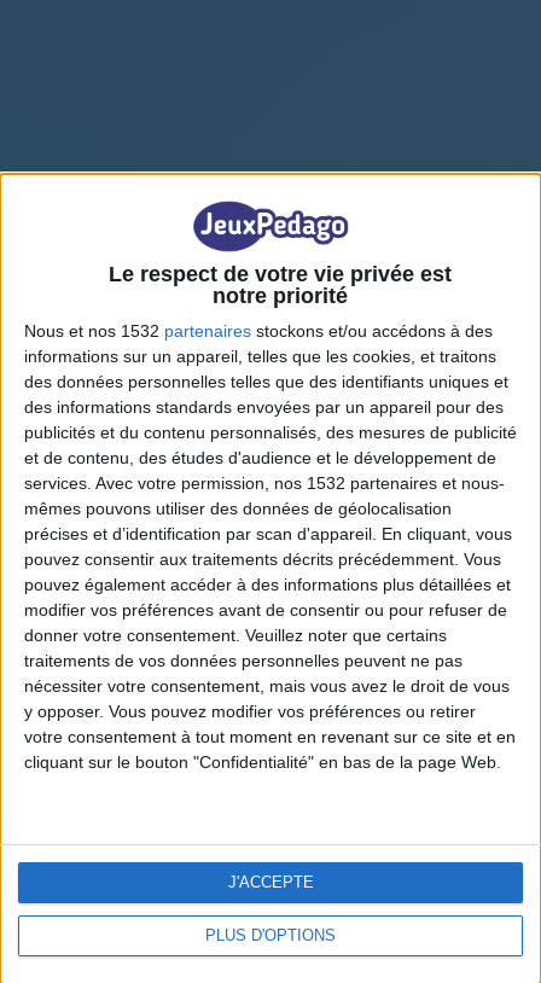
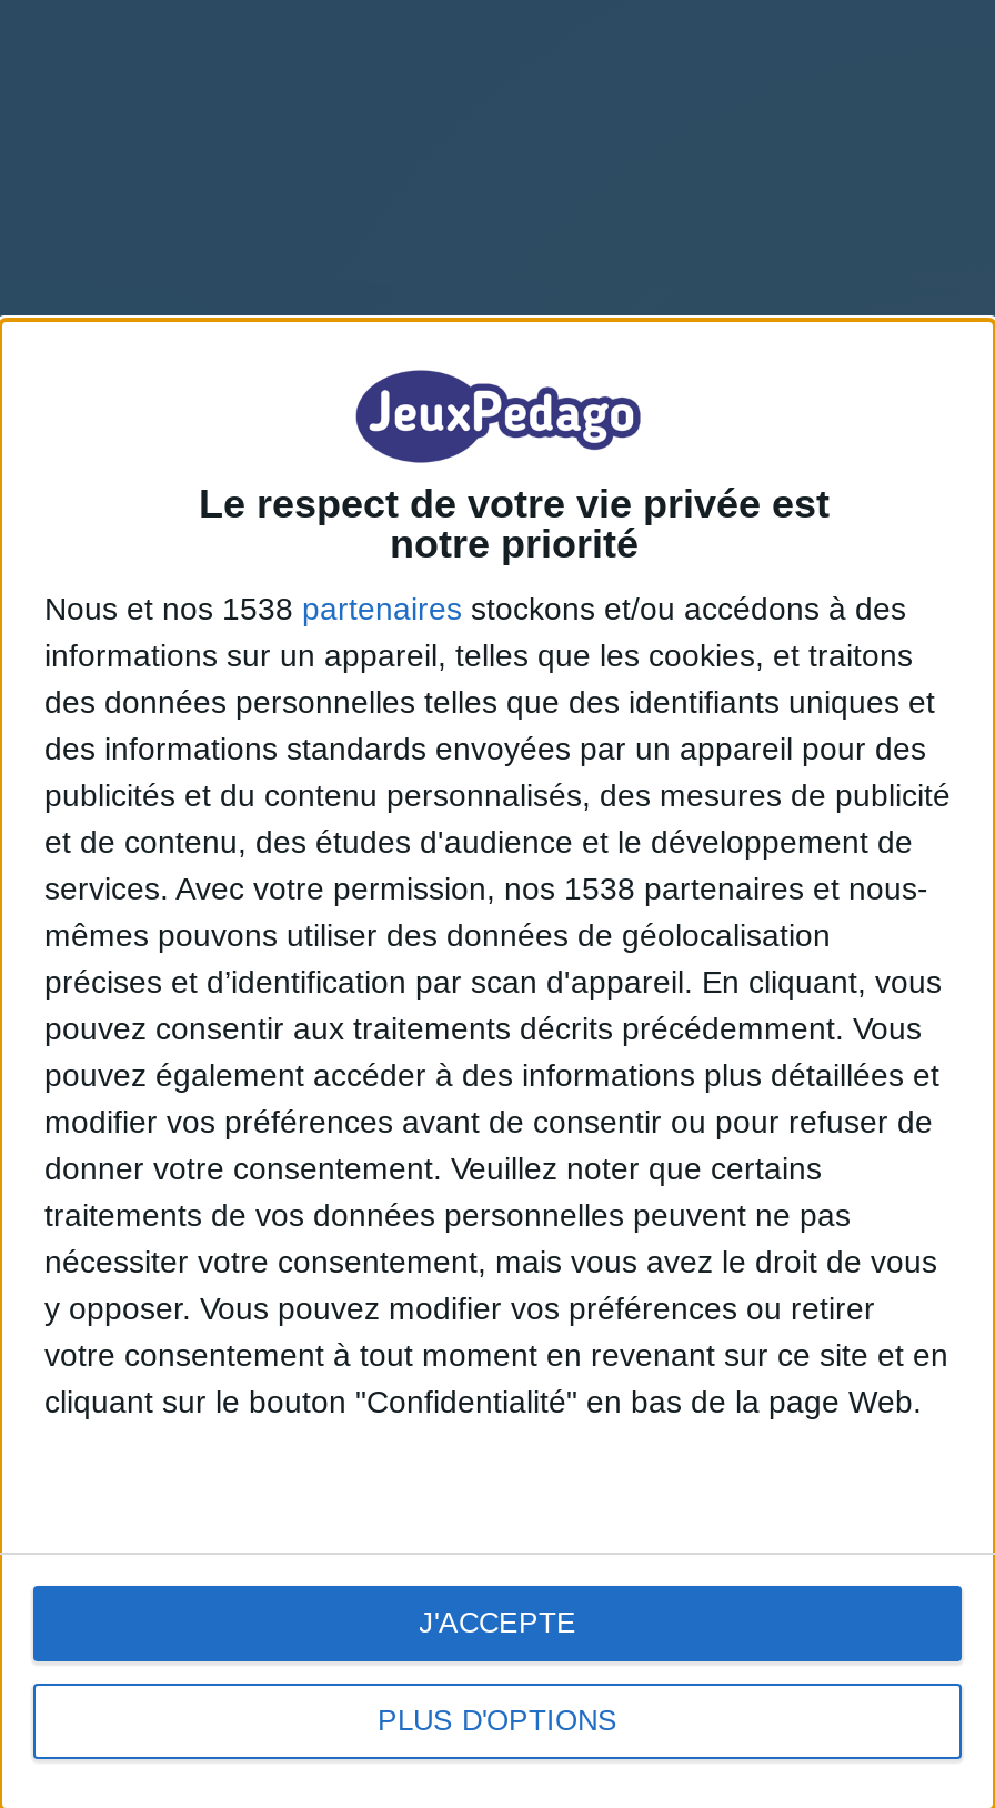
[24,321,493,340] Nous et nos 1532 partenaires stockons et/ou accédons à des -> [44,590,906,626] Nous et nos 1538 partenaires stockons et/ou accédons à des
[24,473,505,492] services. Avec votre permission, nos 1532 partenaires et nous- -> [44,870,928,906] services. Avec votre permission, nos 1538 partenaires et nous-

